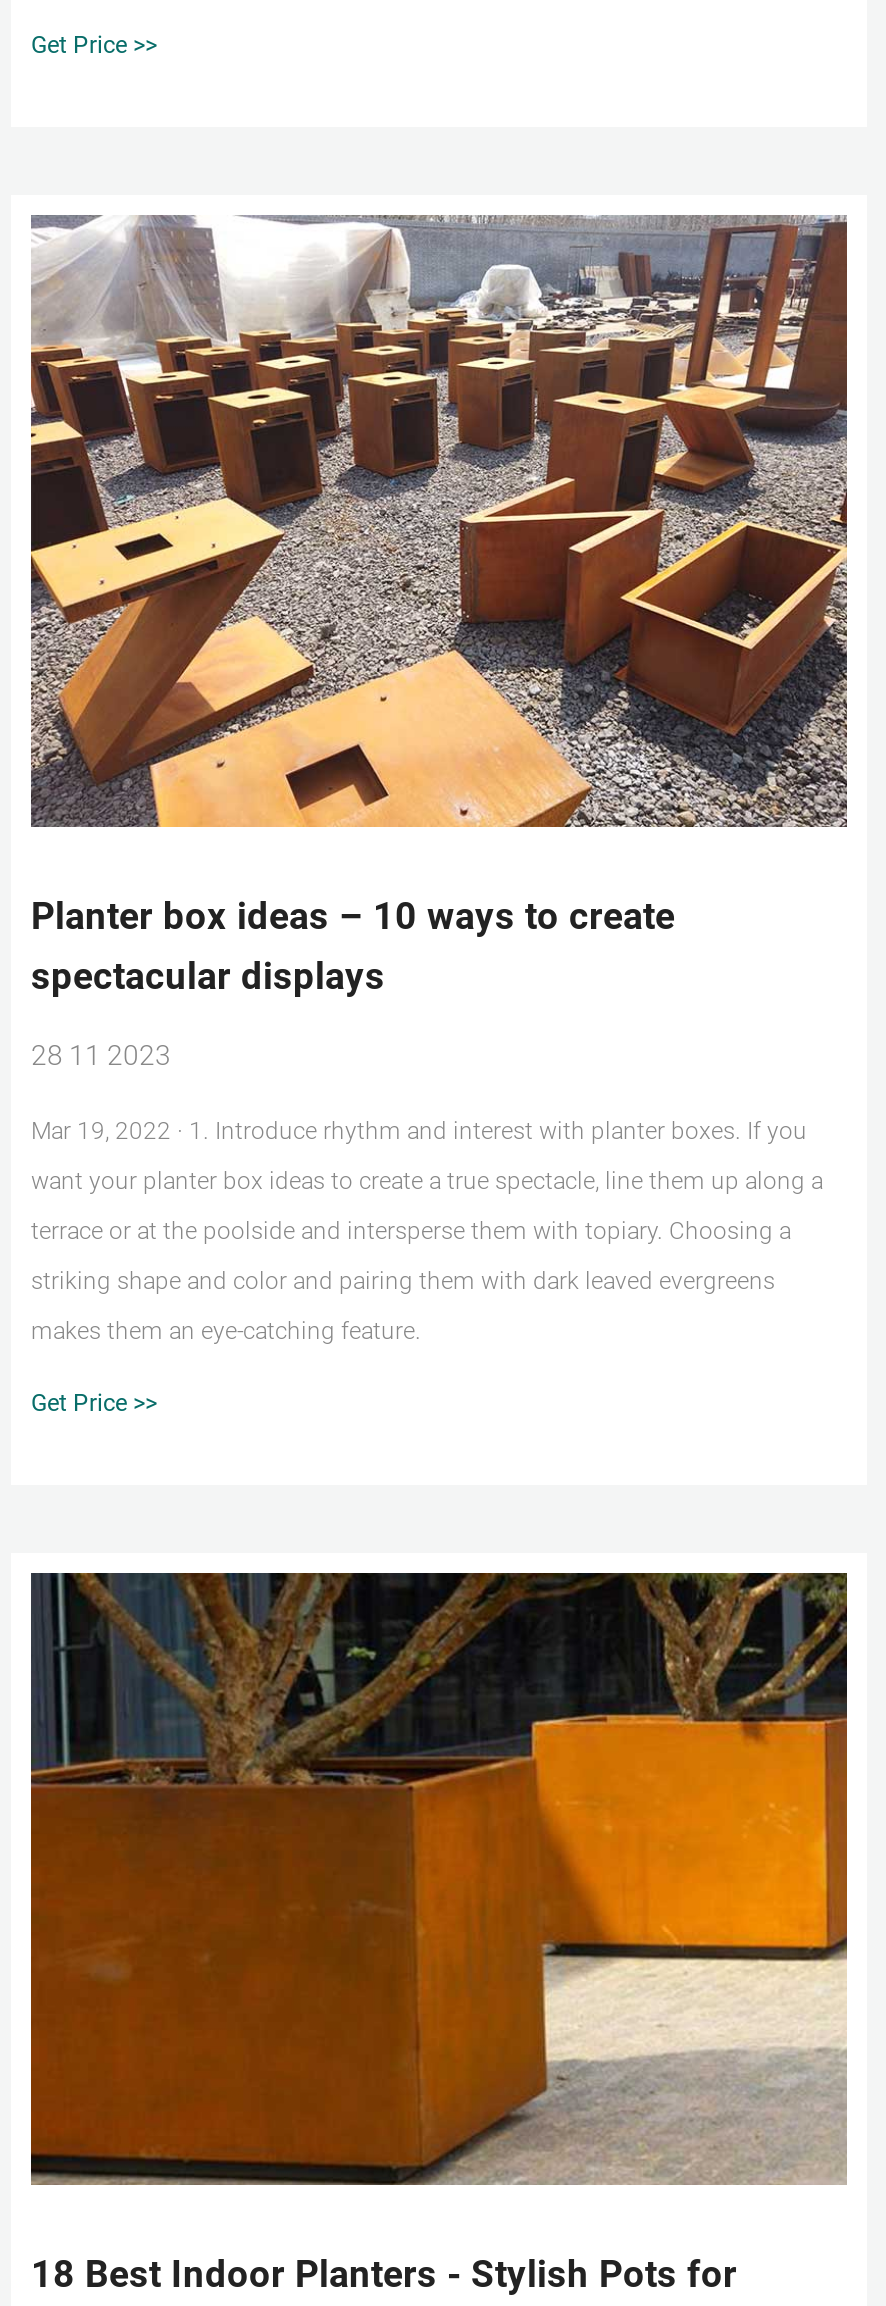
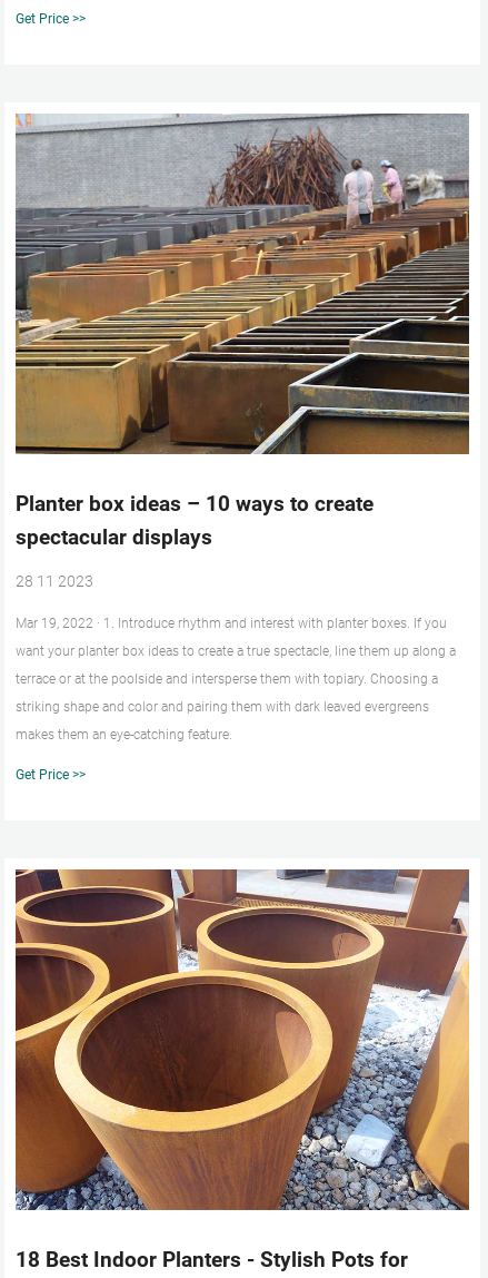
[29,215,849,829] [image] -> [14,112,470,455] [image]
[29,1571,849,2187] [image] -> [14,868,470,1211] [image]

